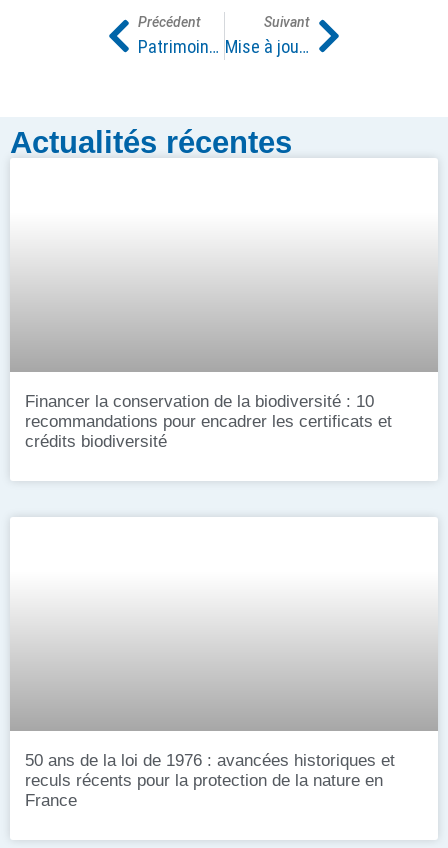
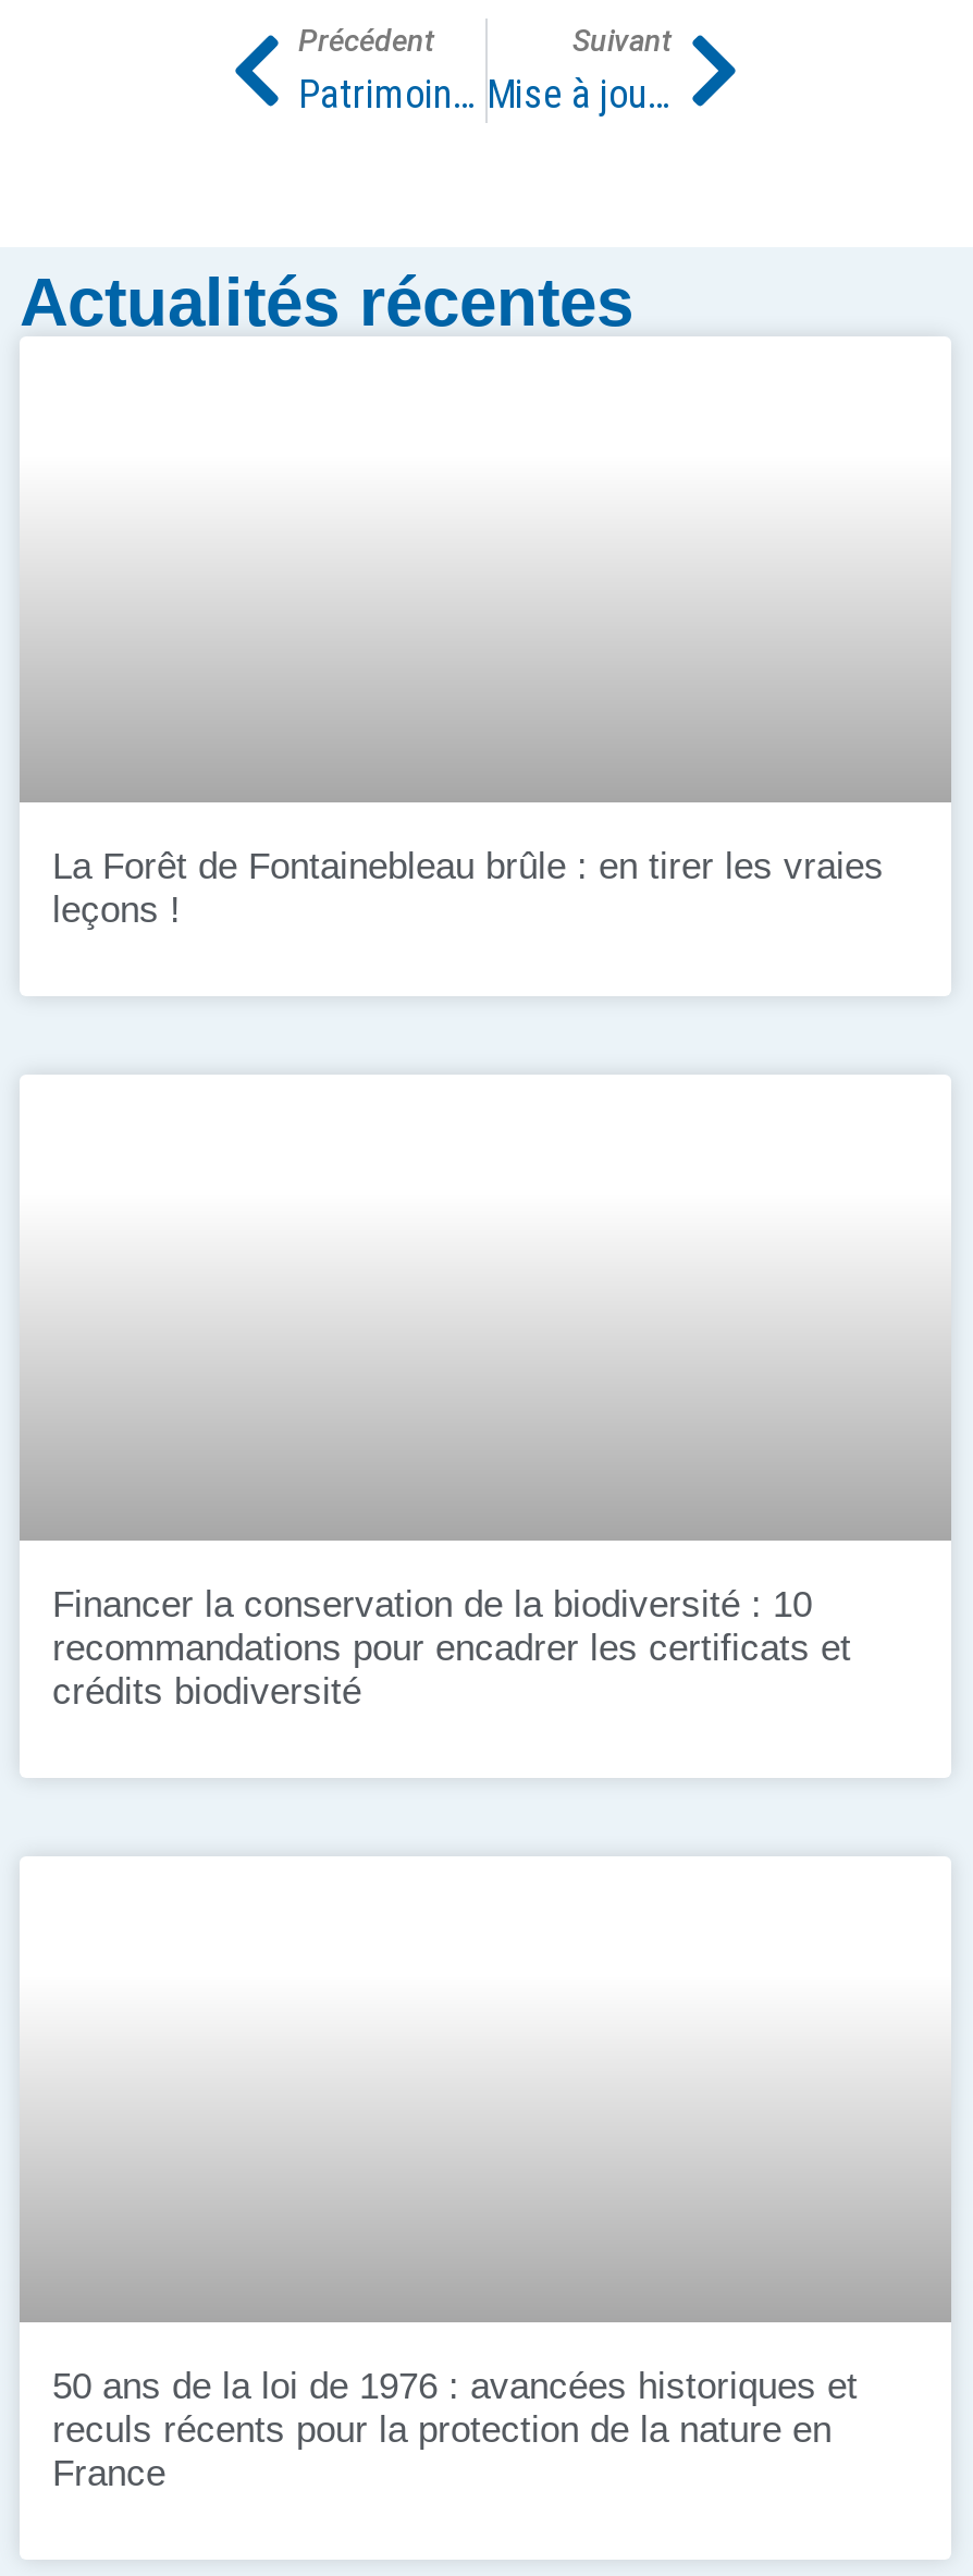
none -> [52,846,884,931] La Forêt de Fontainebleau brûle : en tirer les vraies | leçons !

